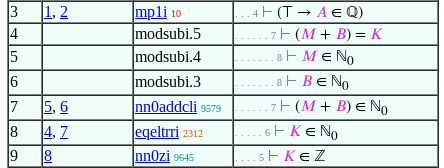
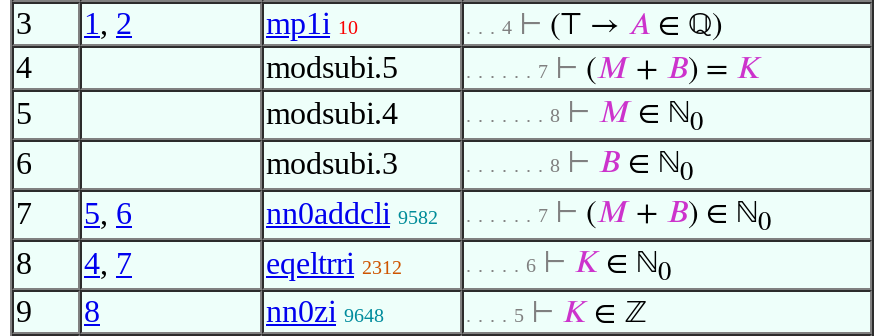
[135,98,221,115] nn0addcli 9579 -> [266,196,438,230] nn0addcli 9582
[135,147,194,164] nn0zi 9645 -> [266,294,384,328] nn0zi 9648

